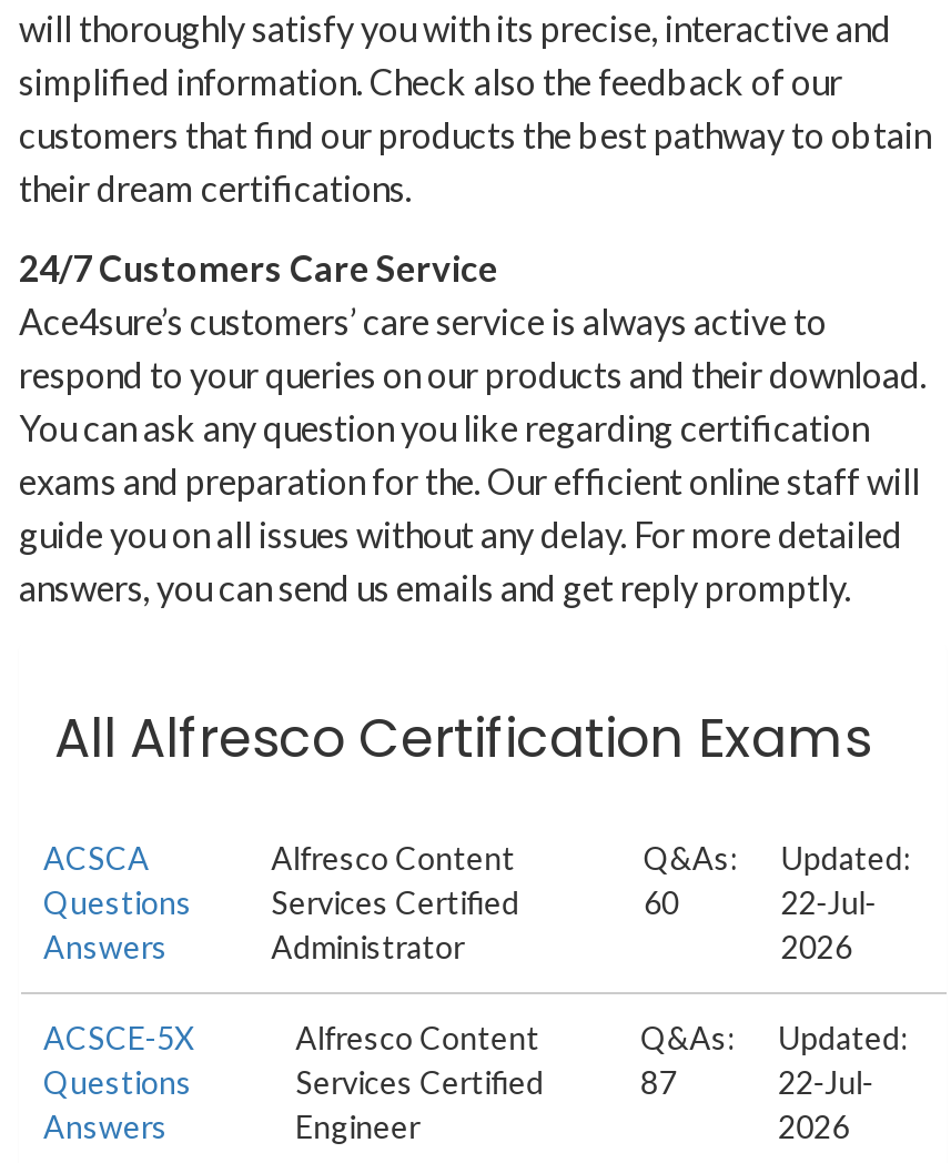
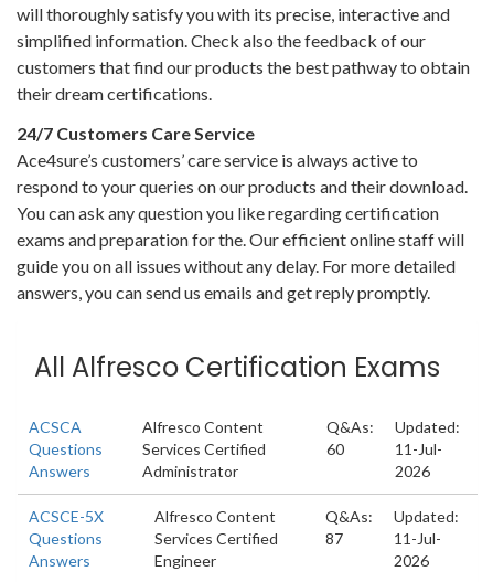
[781,884,876,922] 22-Jul- -> [395,440,443,459] 11-Jul-
[778,1064,874,1102] 22-Jul- -> [394,529,441,548] 11-Jul-

